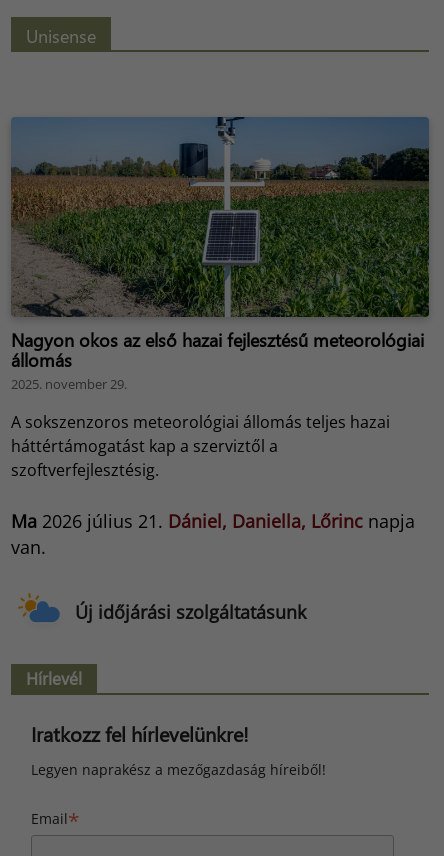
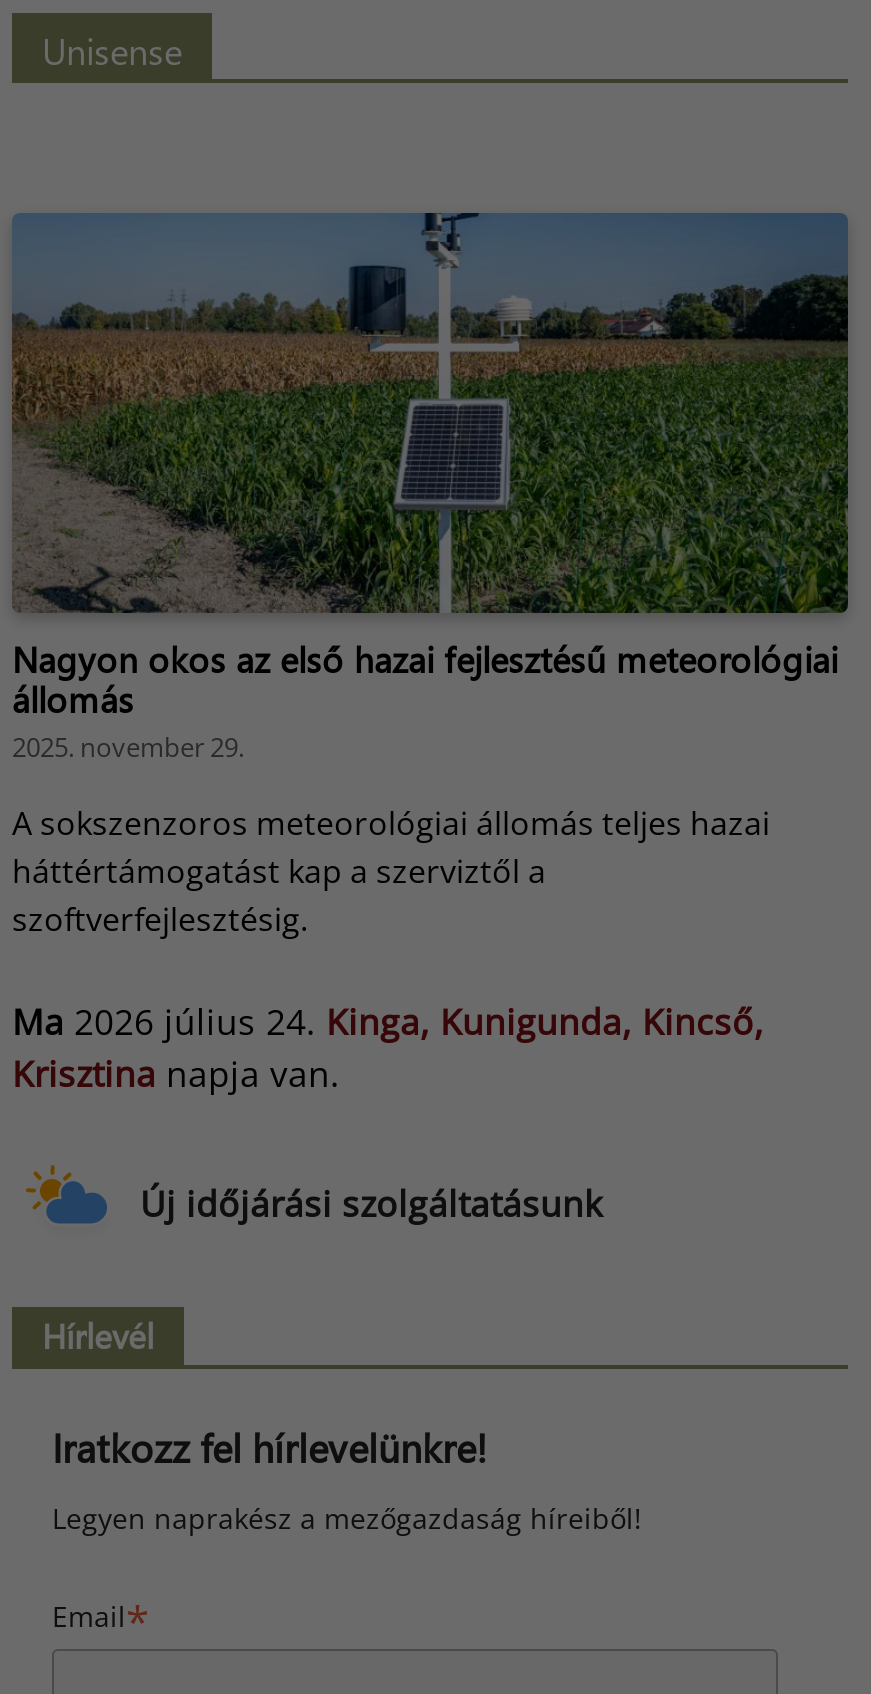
[11,509,415,559] Ma 2026 július 21. Dániel, Daniella, Lőrinc napja | van. -> [12,998,764,1098] Ma 2026 július 24. Kinga, Kunigunda, Kincső, | Krisztina napja van.

